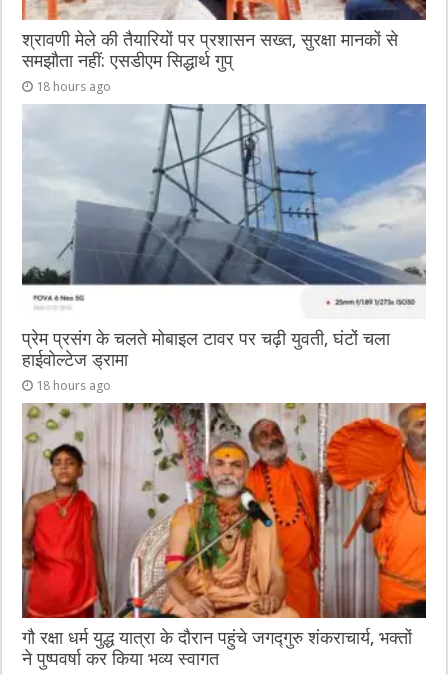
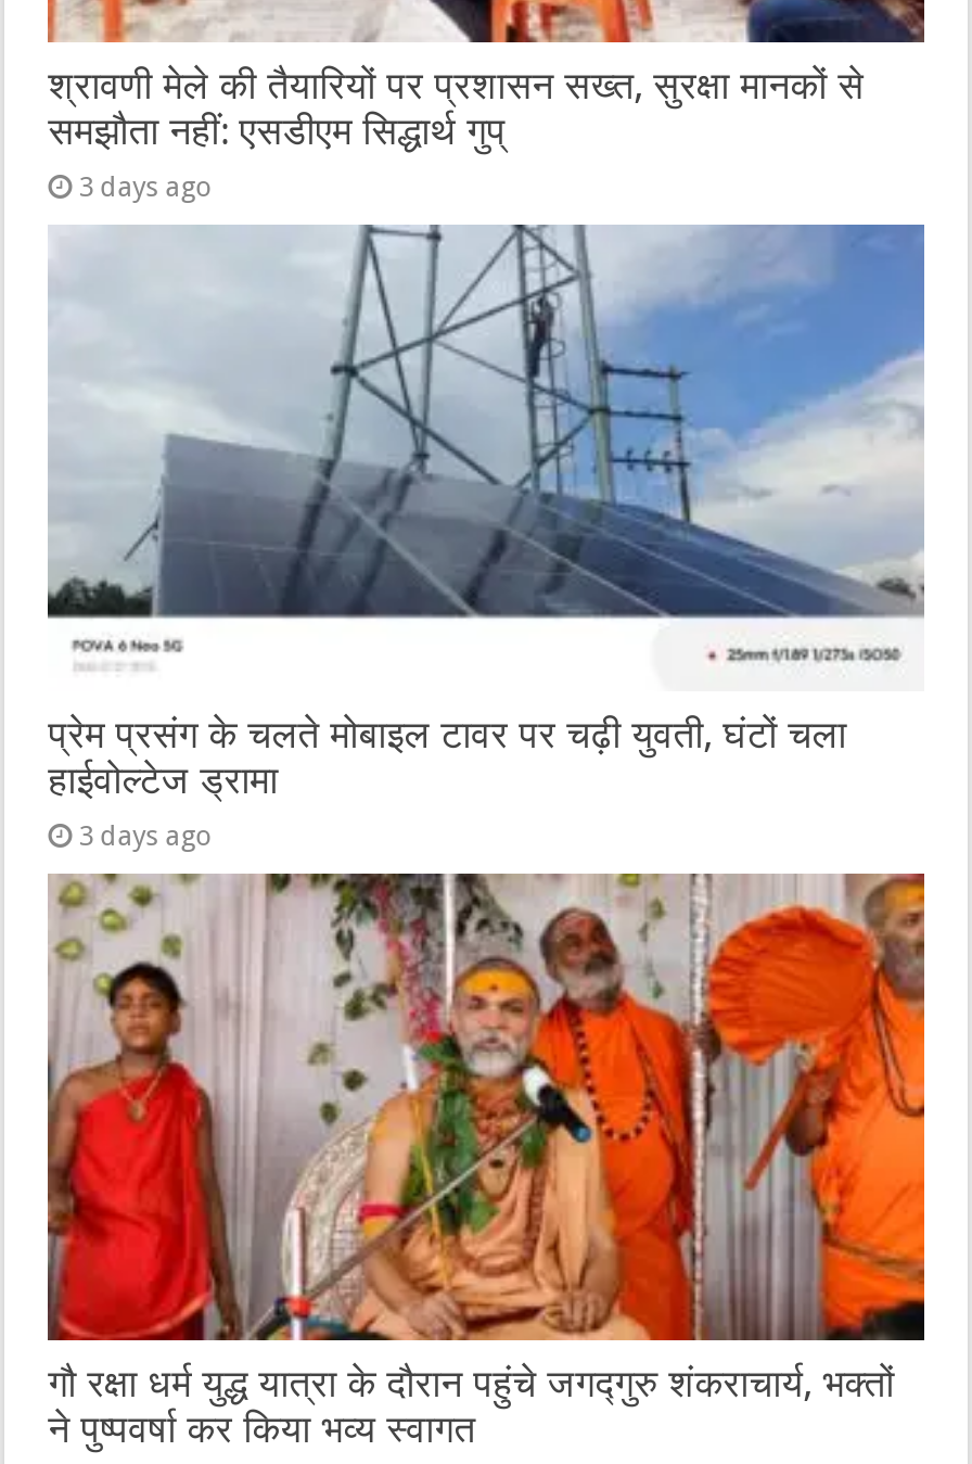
[36,79,111,94] 18 hours ago -> [79,172,213,204] 3 days ago
[36,378,111,393] 18 hours ago -> [79,820,213,853] 3 days ago

